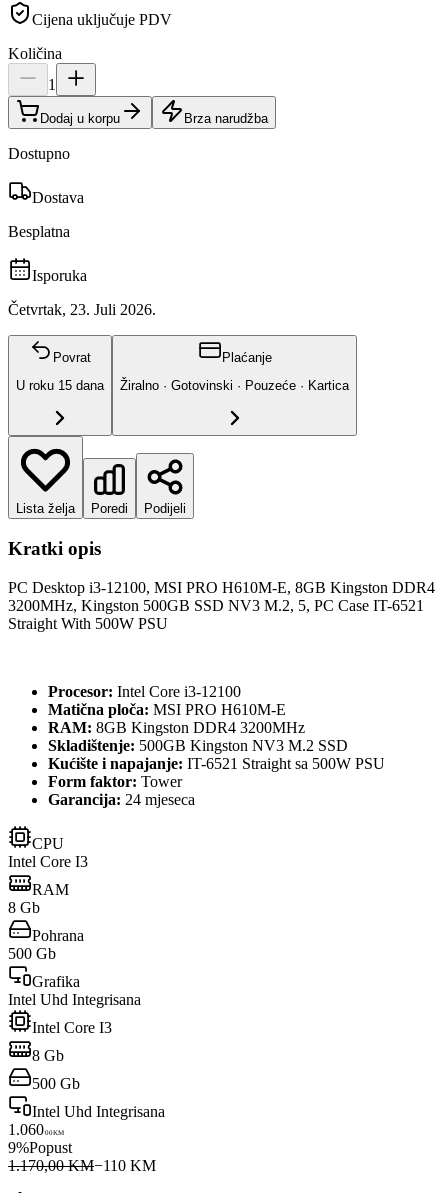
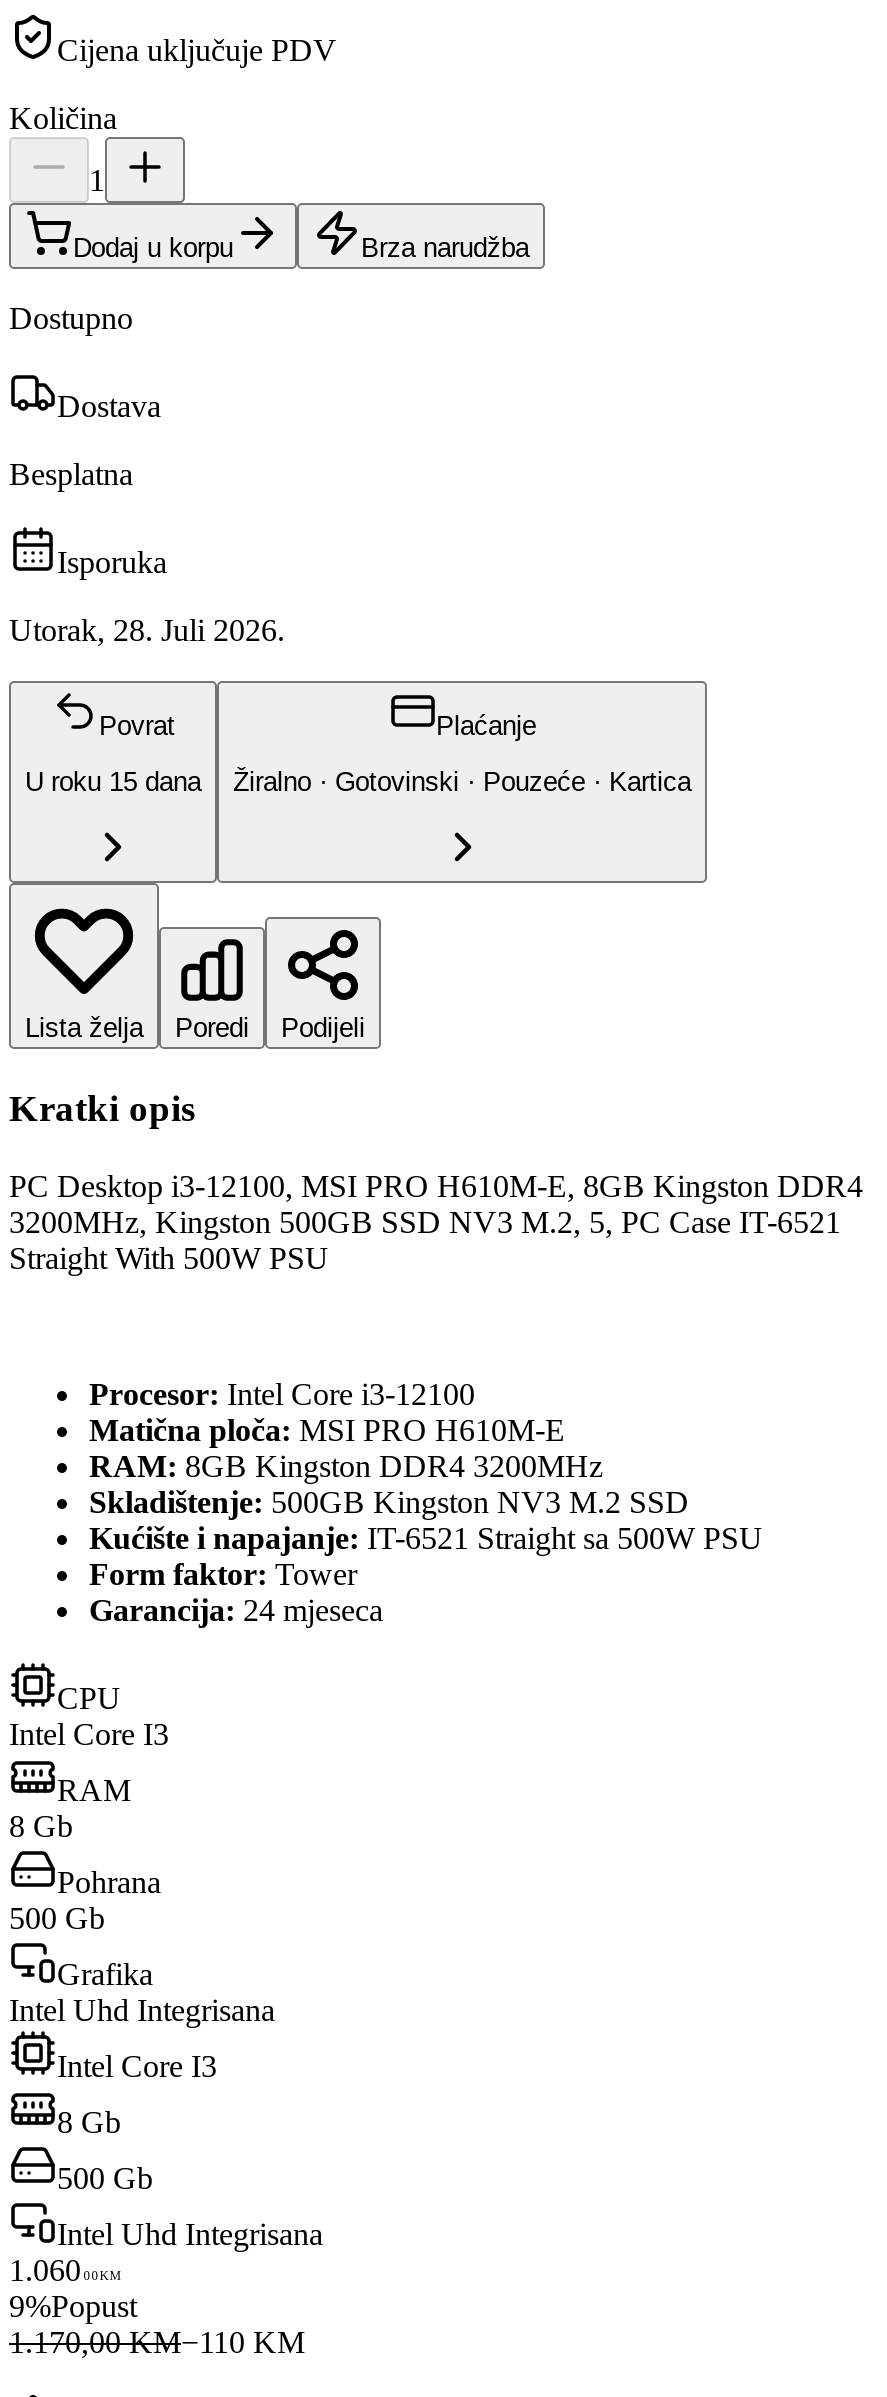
[8,301,156,318] Četvrtak, 23. Juli 2026. -> [9,613,285,647] Utorak, 28. Juli 2026.

